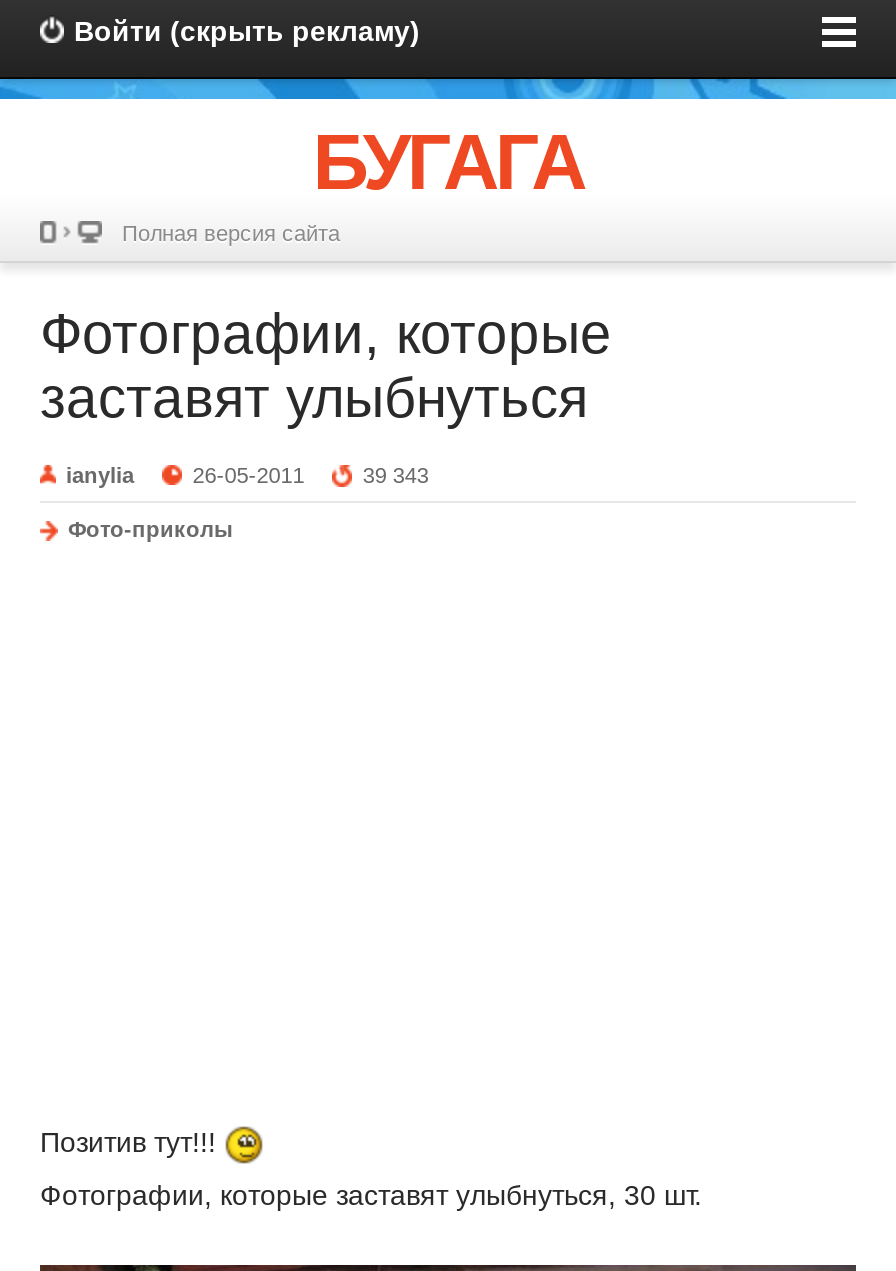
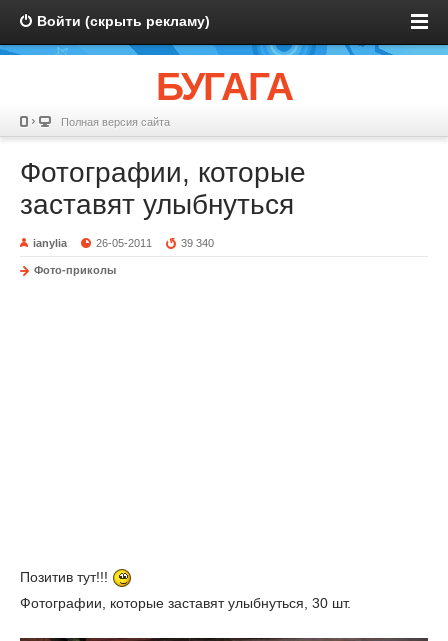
[363,463,429,487] 39 343 -> [181,237,214,249] 39 340

